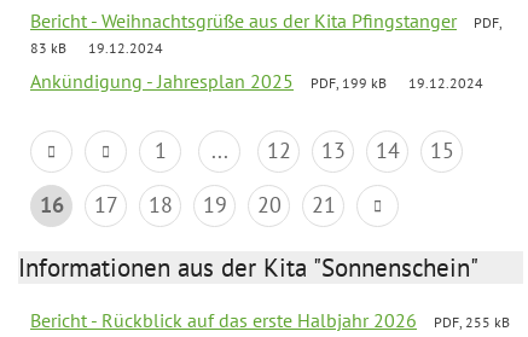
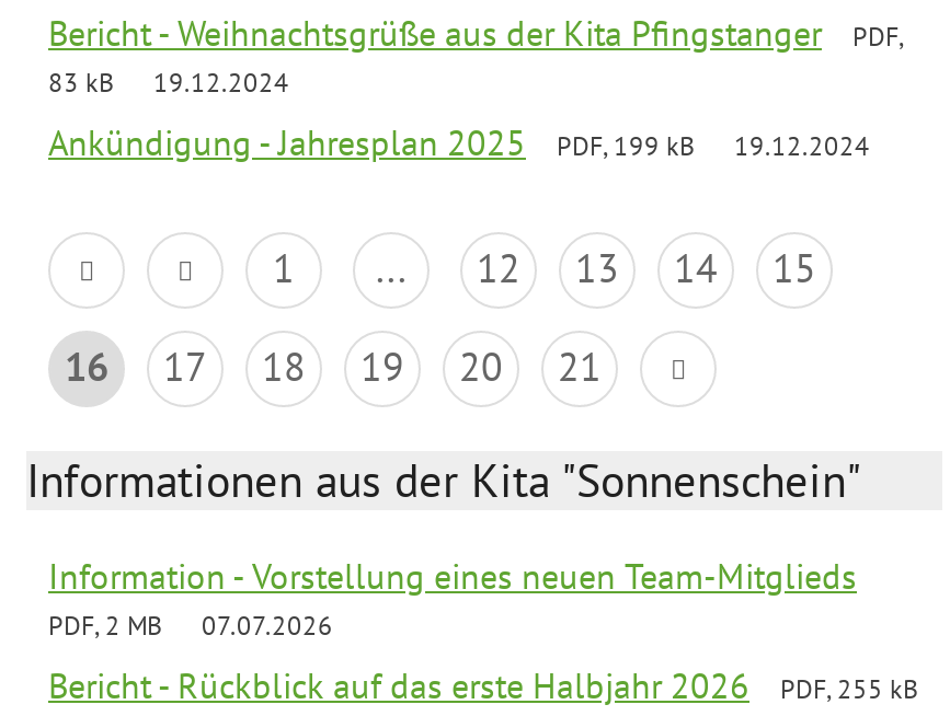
none -> [48,554,857,642] Information - Vorstellung eines neuen Team-Mitglieds | PDF, 2 MB | 07.07.2026

